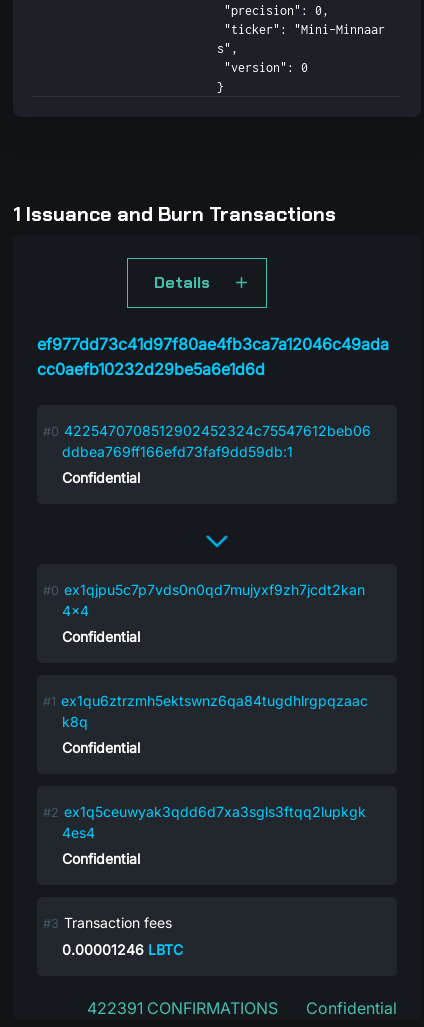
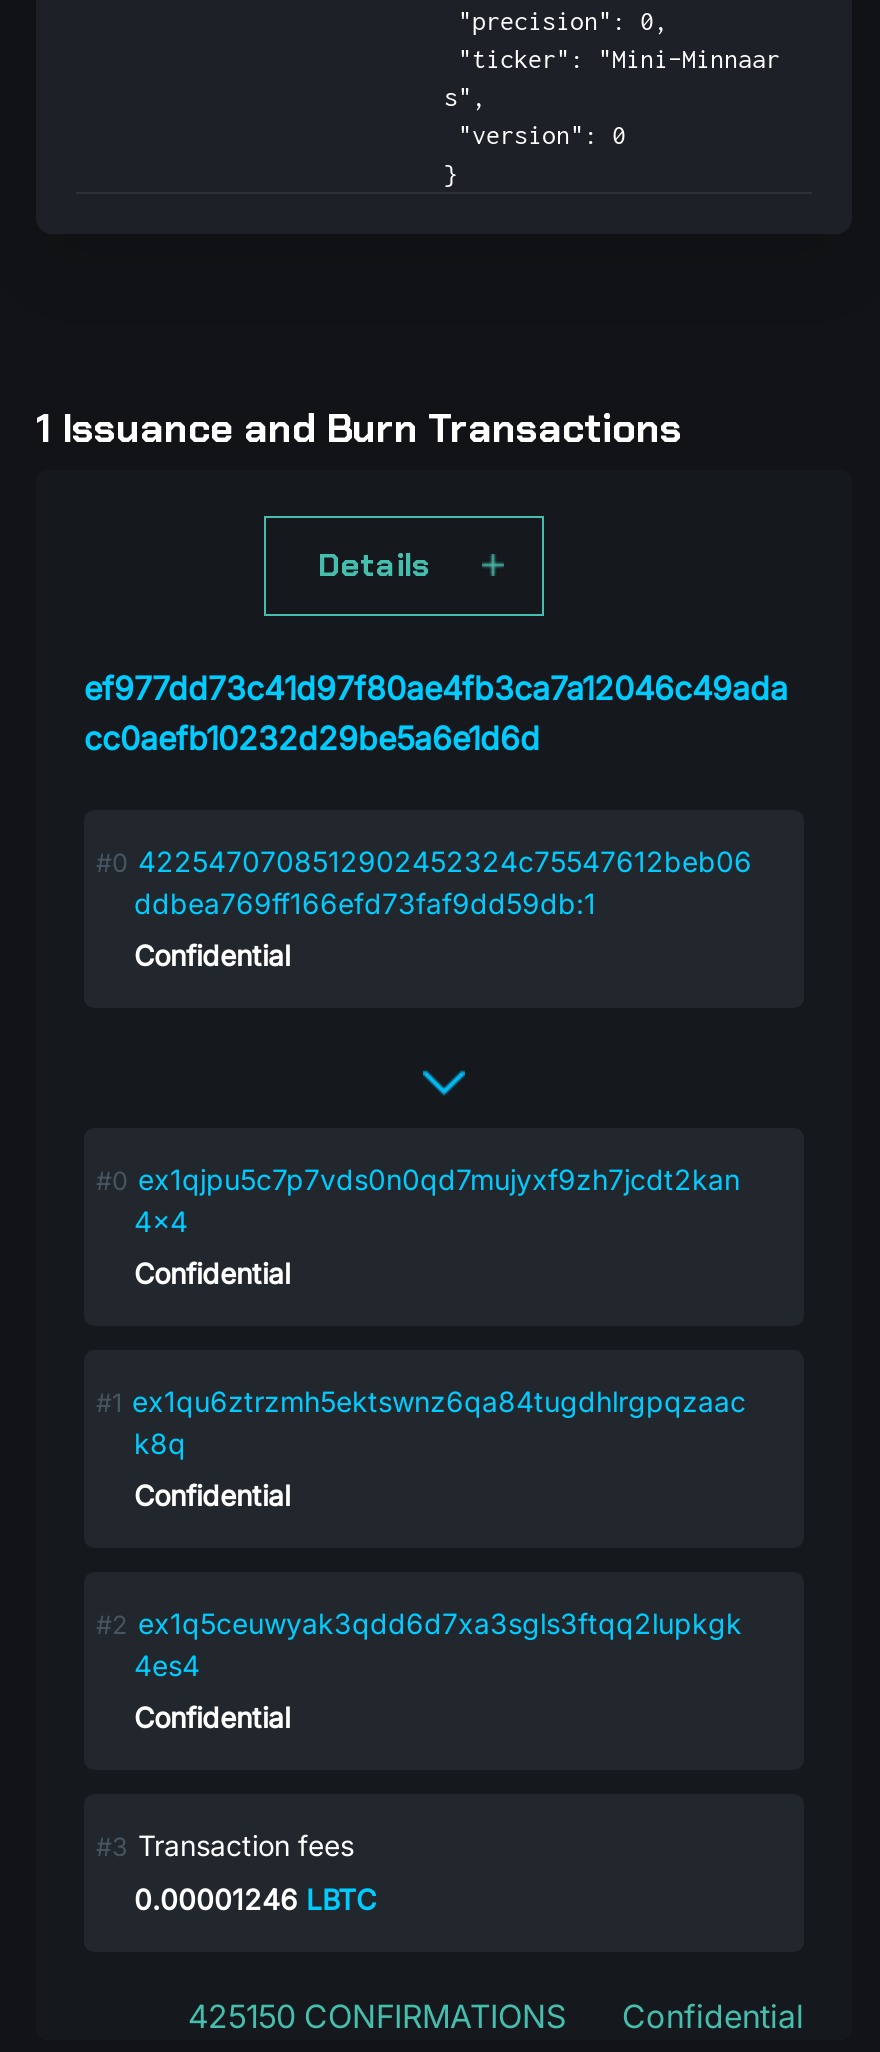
[87,998,278,1018] 422391 CONFIRMATIONS -> [188,1996,566,2036] 425150 CONFIRMATIONS

